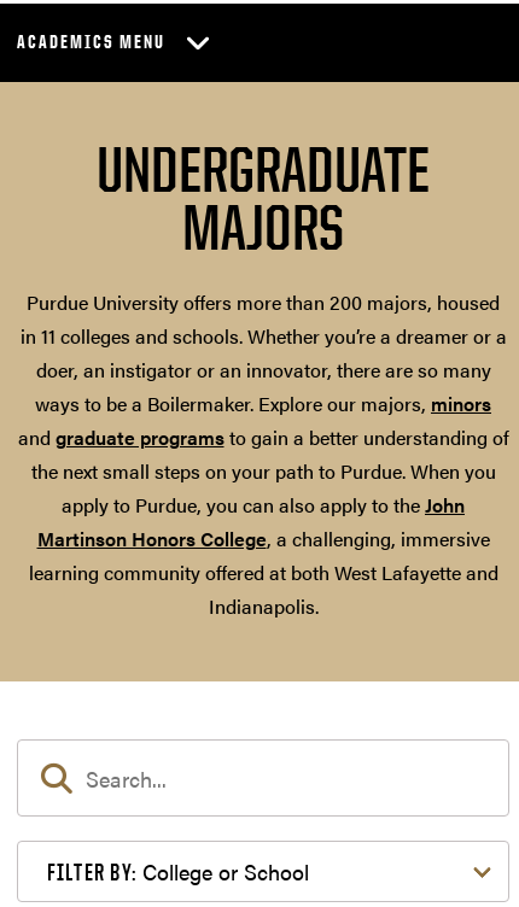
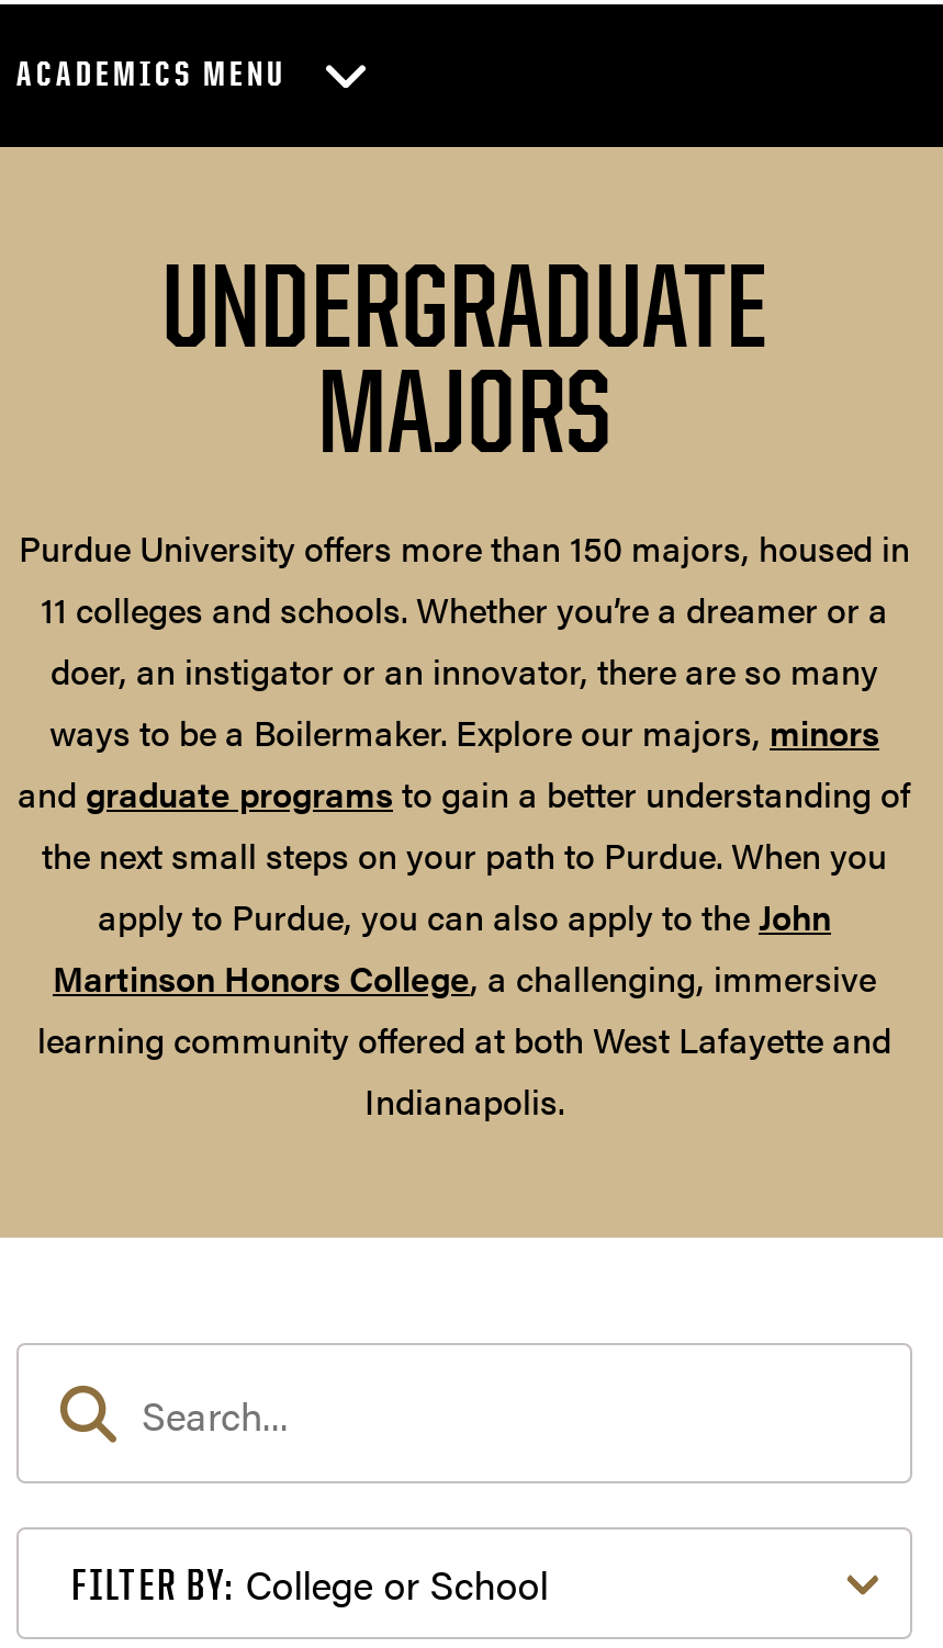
[20,289,506,350] Purdue University offers more than 200 majors, housed | in 11 colleges and schools. Whether you’re a dreamer or a -> [19,523,910,635] Purdue University offers more than 150 majors, housed in | 11 colleges and schools. Whether you’re a dreamer or a

